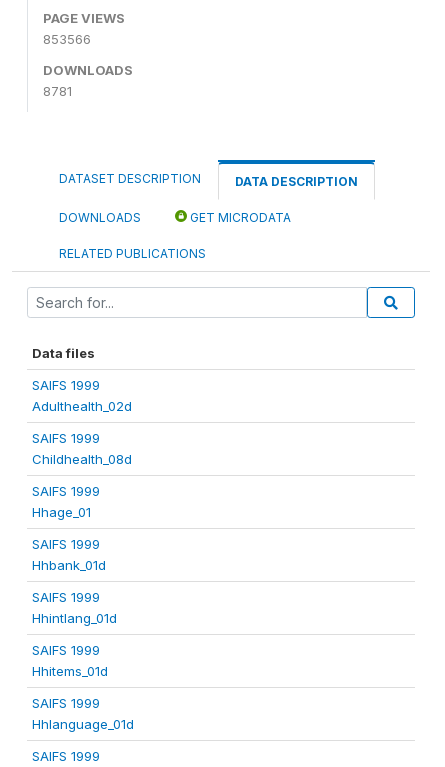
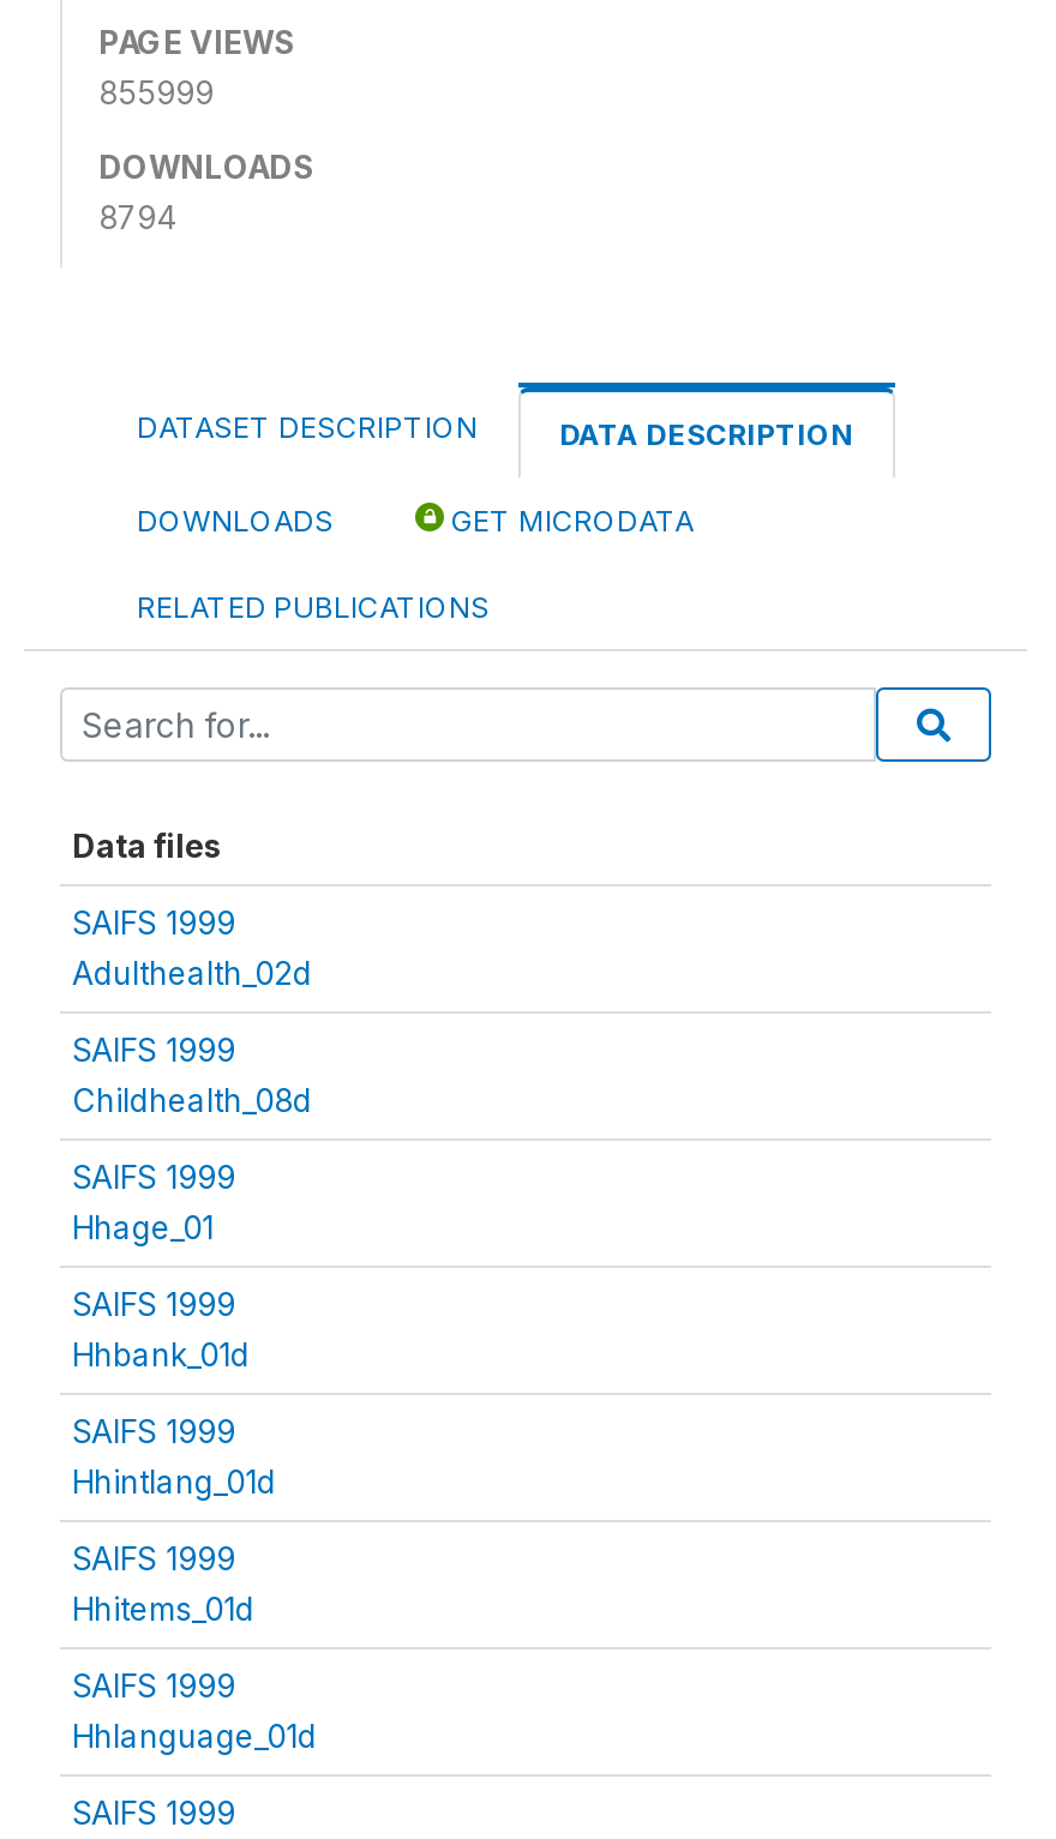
[43,31,91,47] 853566 -> [98,73,214,112] 855999
[43,83,72,99] 8781 -> [98,198,175,236] 8794

